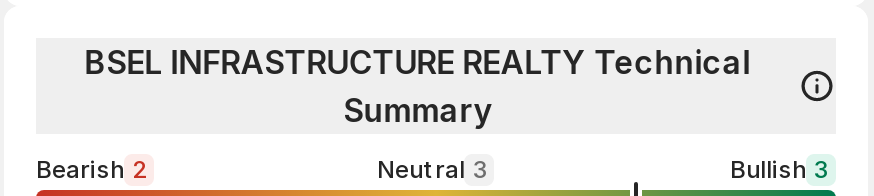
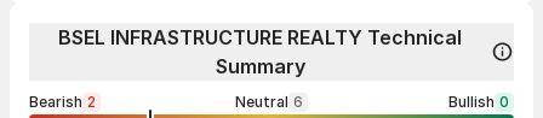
[377,154,487,184] Neutral 3 -> [235,93,303,111] Neutral 6
[730,154,828,184] Bullish 3 -> [448,93,509,111] Bullish 0

